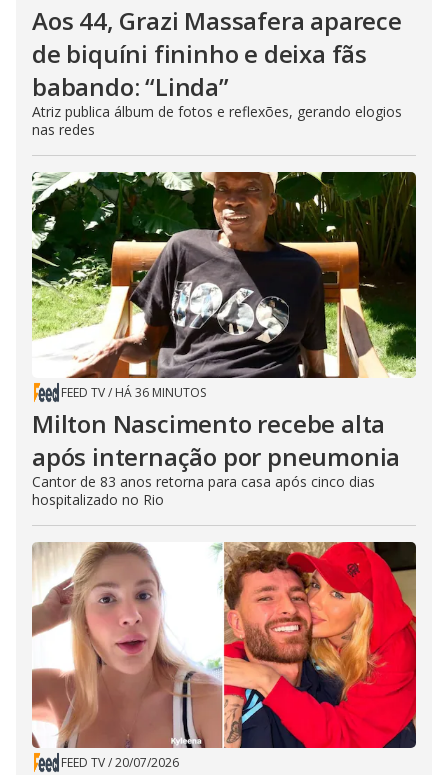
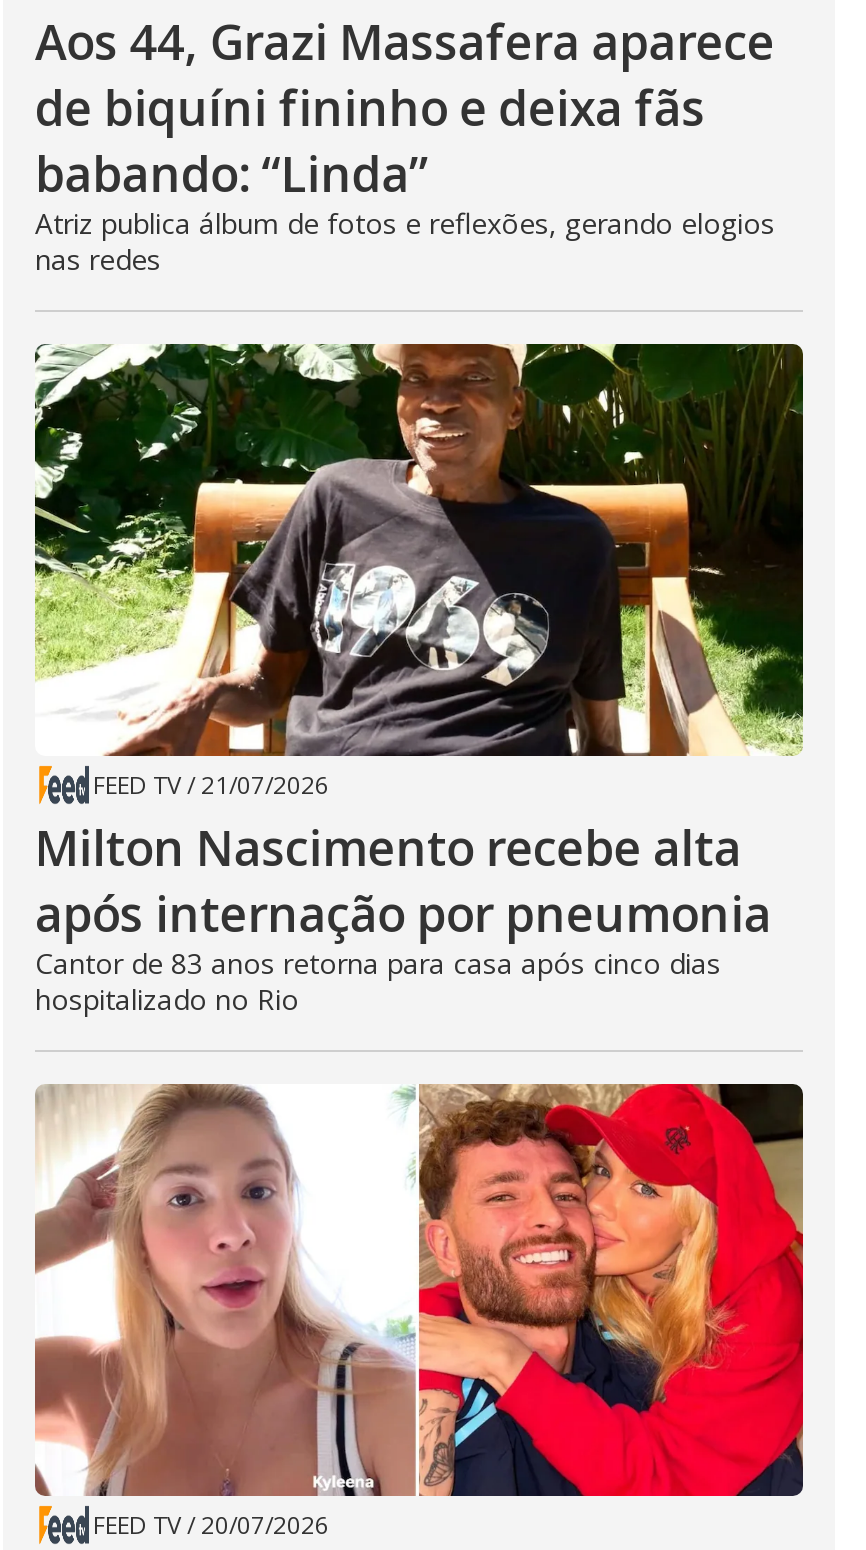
[61,384,206,401] FEED TV / HÁ 36 MINUTOS -> [93,768,329,802] FEED TV / 21/07/2026

